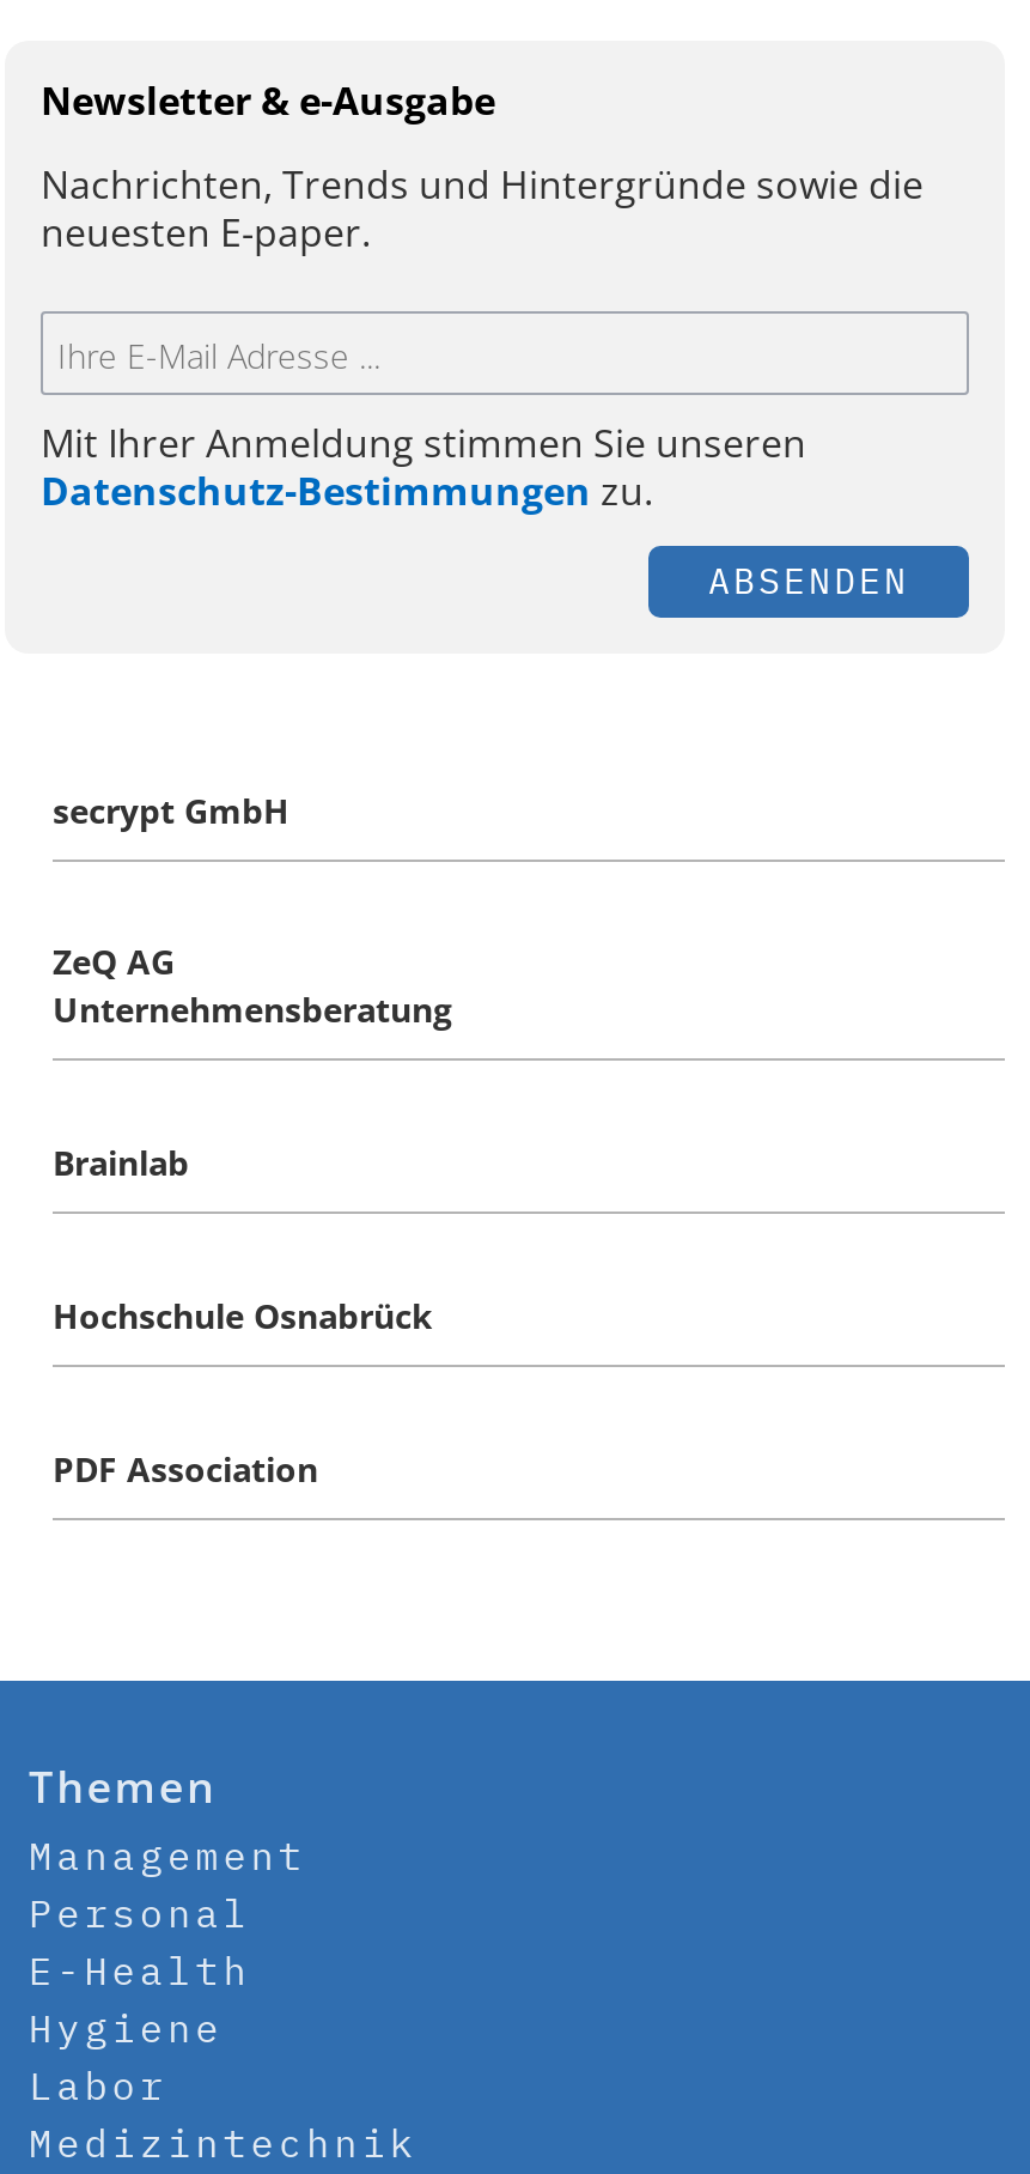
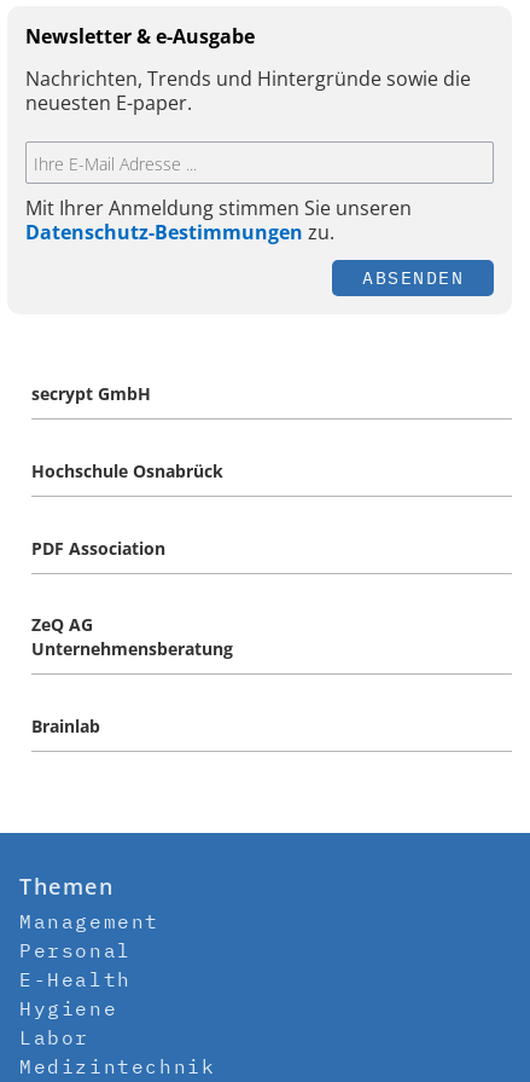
moved [53,939,452,1186] -> [31,613,233,738]: ZeQ AG | Unternehmensberatung | Brainlab
moved [53,1294,433,1492] -> [31,460,223,560]: Hochschule Osnabrück | PDF Association

